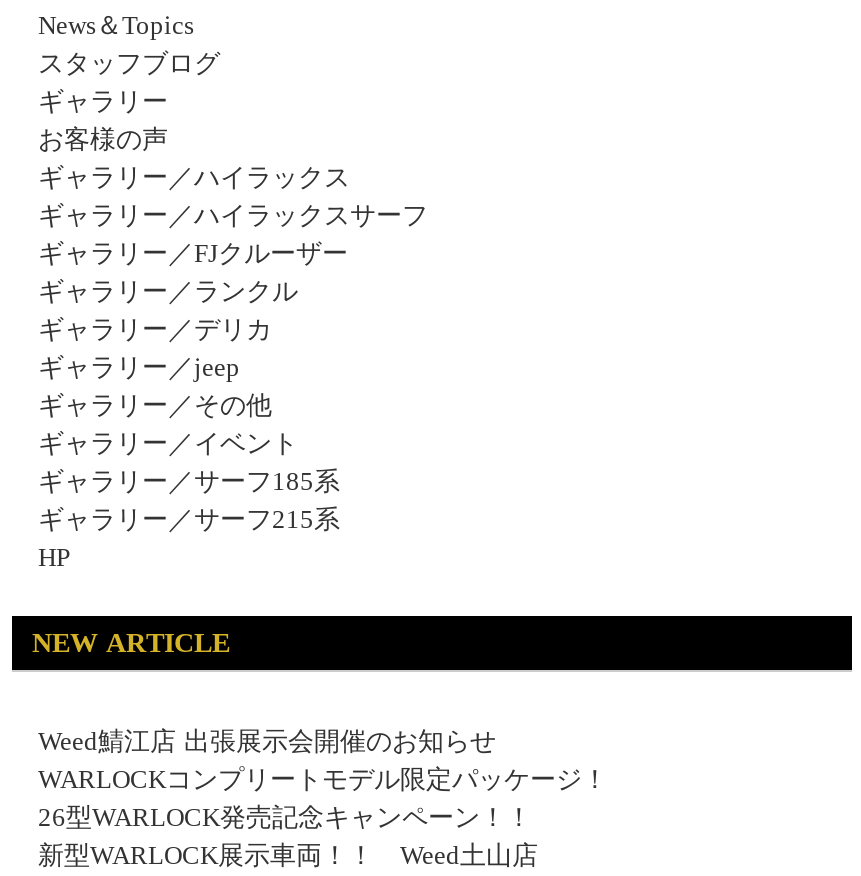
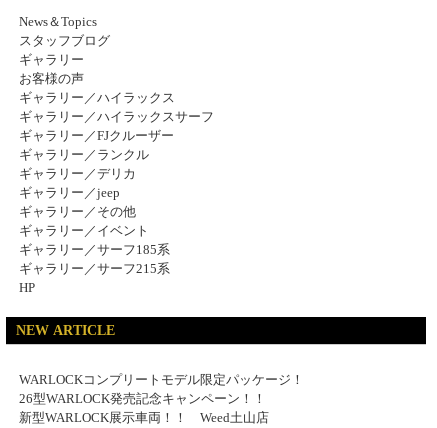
[38,726,496,756] Weed鯖江店 出張展示会開催のお知らせ -> none

